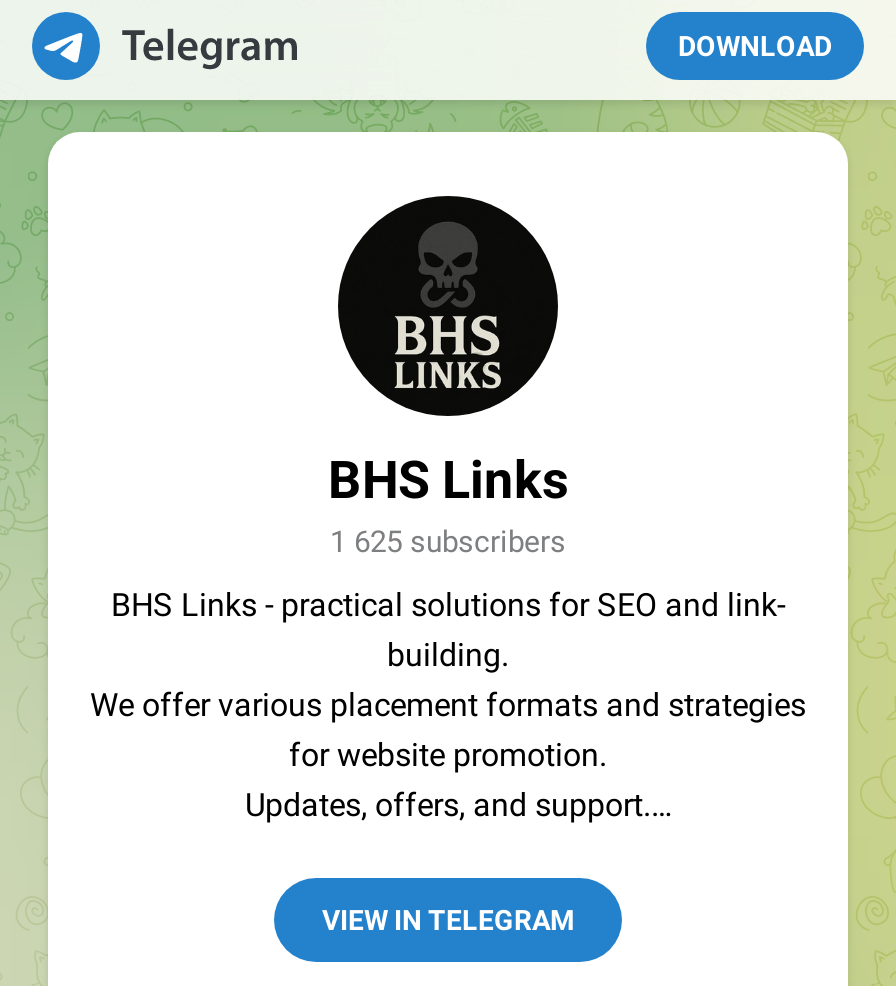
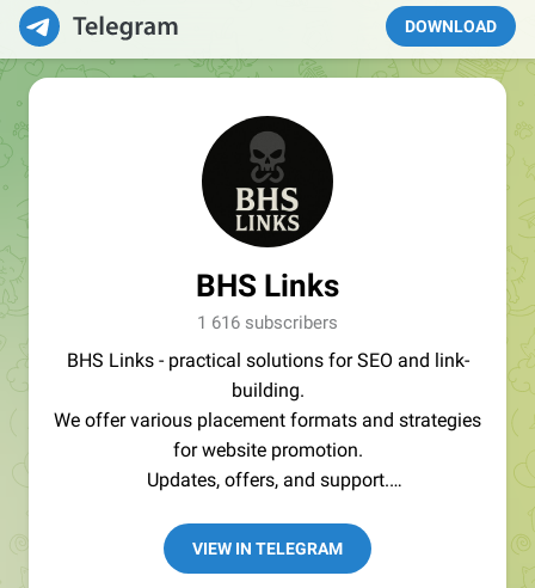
[330,524,566,560] 1 625 subscribers -> [197,312,338,333] 1 616 subscribers

